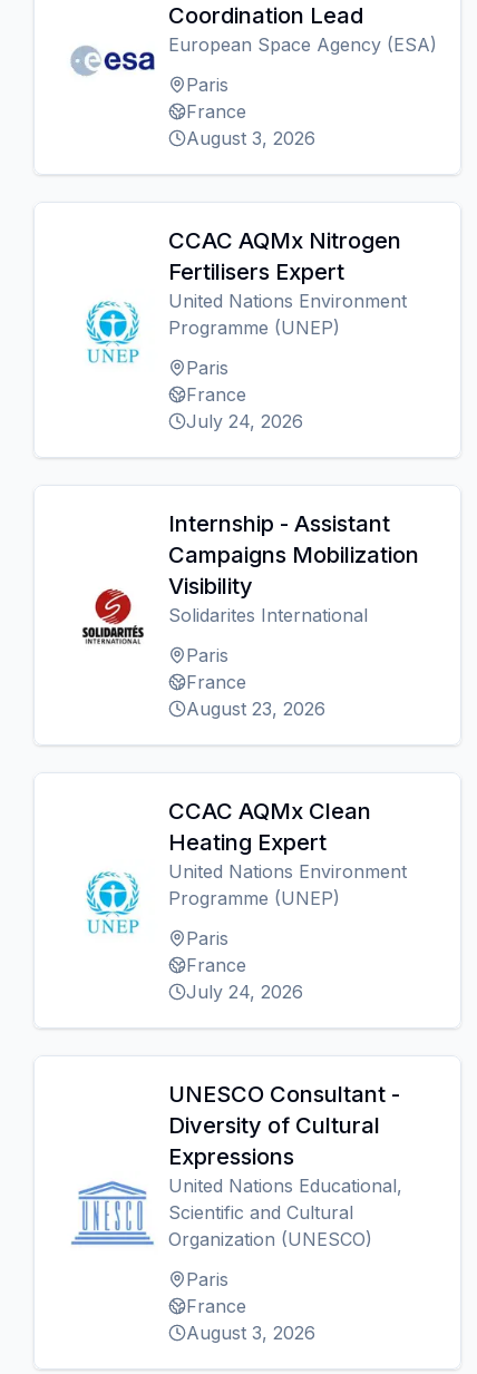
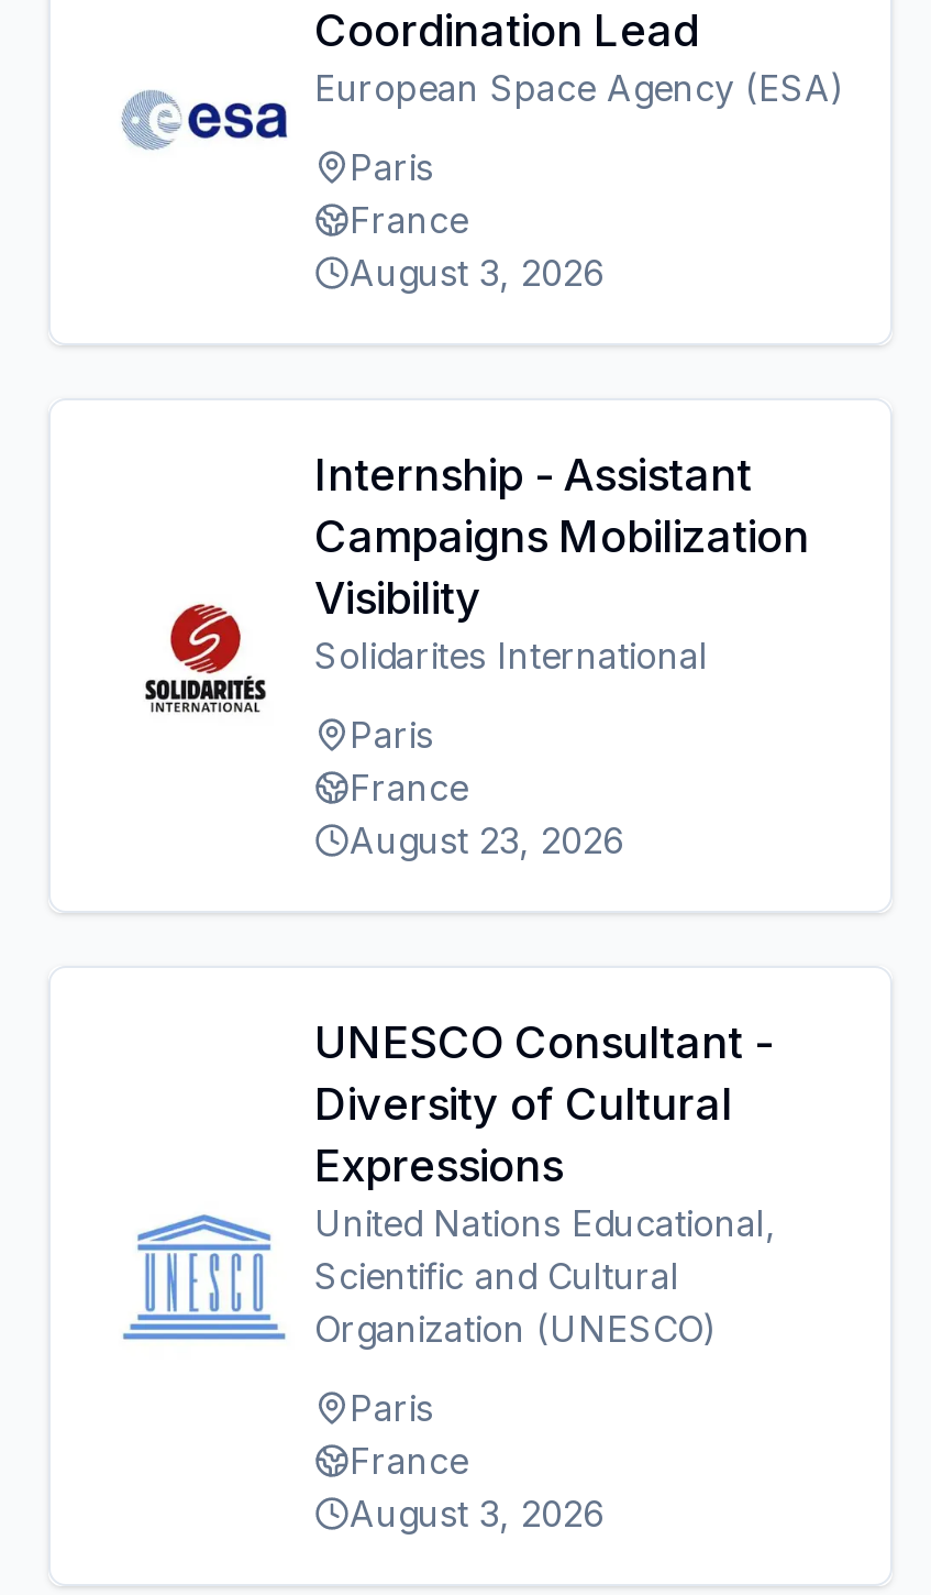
[82,227,407,432] [image] | CCAC AQMx Nitrogen | Fertilisers Expert | United Nations Environment | Programme (UNEP) | Paris | France | July 24, 2026 -> none
[82,798,407,1003] [image] | CCAC AQMx Clean | Heating Expert | United Nations Environment | Programme (UNEP) | Paris | France | July 24, 2026 -> none

